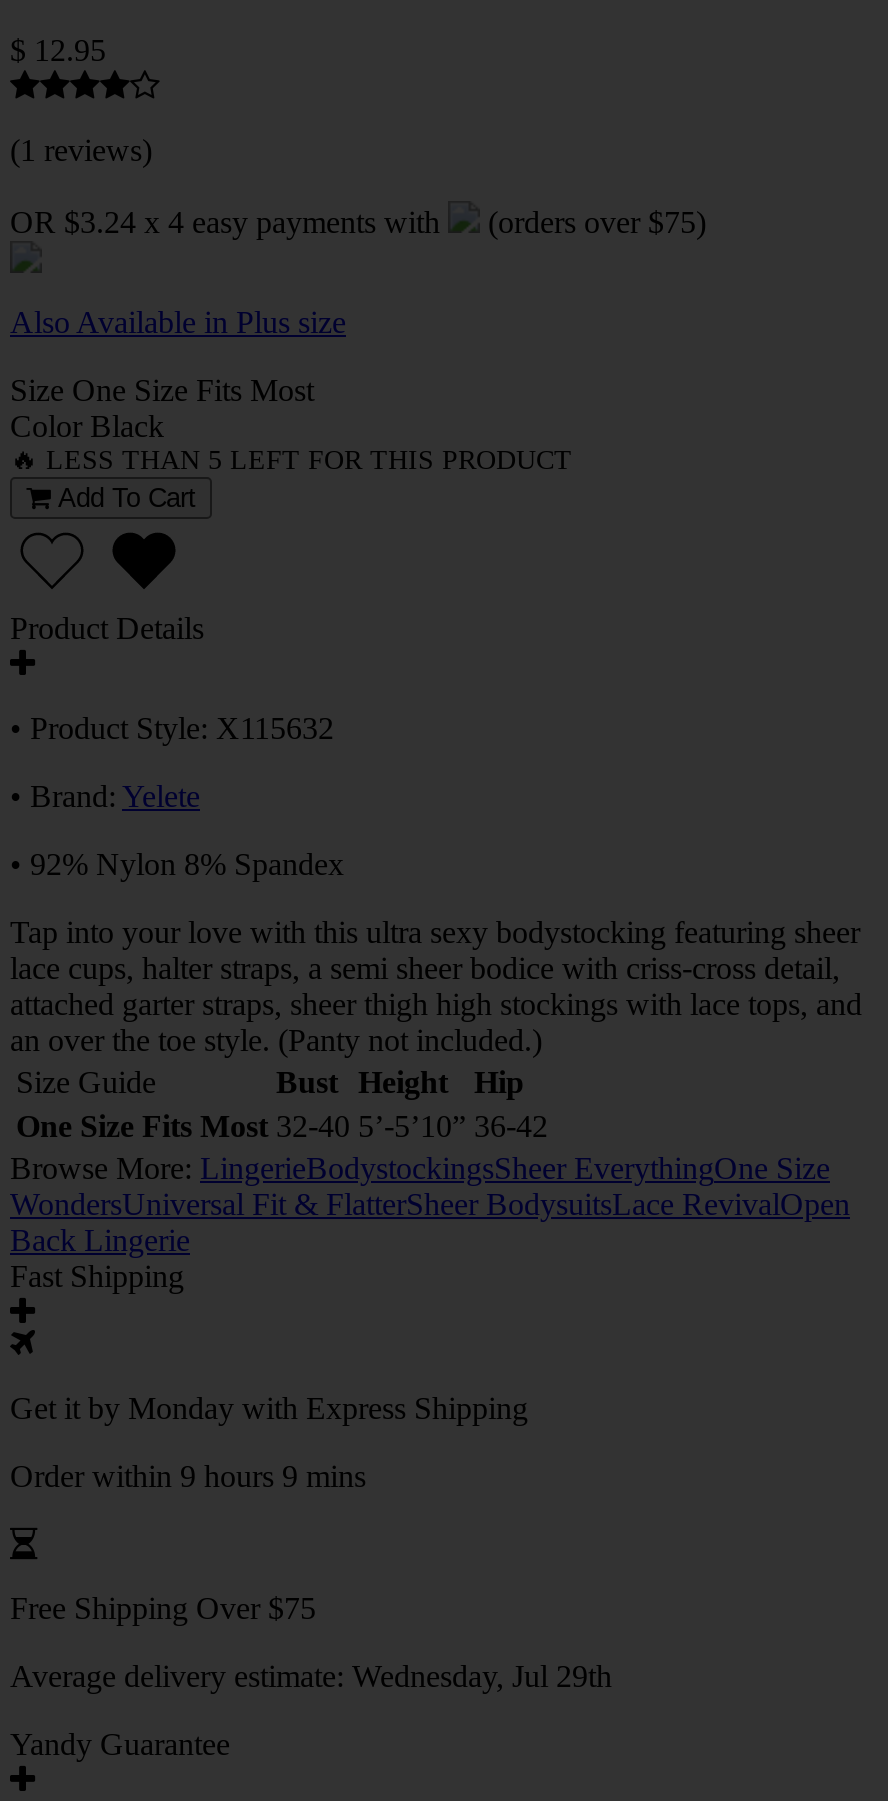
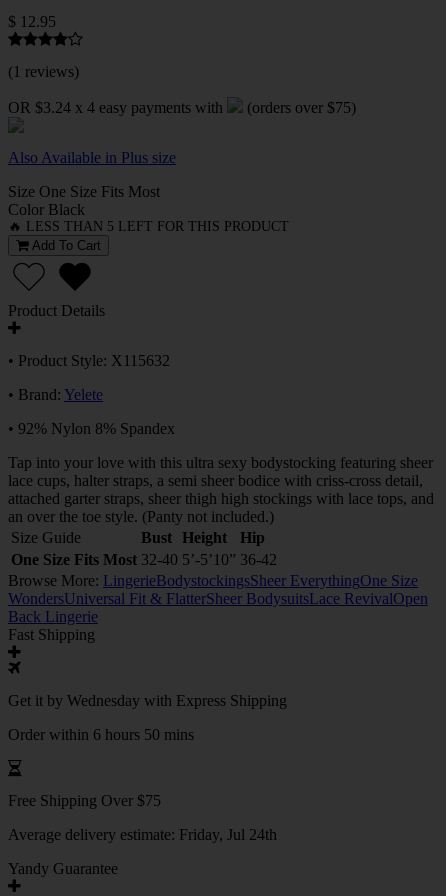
[10,1391,528,1425] Get it by Monday with Express Shipping -> [8,692,287,709] Get it by Wednesday with Express Shipping
[10,1459,366,1493] Order within 9 hours 9 mins -> [8,726,194,743] Order within 6 hours 50 mins
[10,1659,612,1693] Average delivery estimate: Wednesday, Jul 29th -> [8,826,277,843] Average delivery estimate: Friday, Jul 24th

